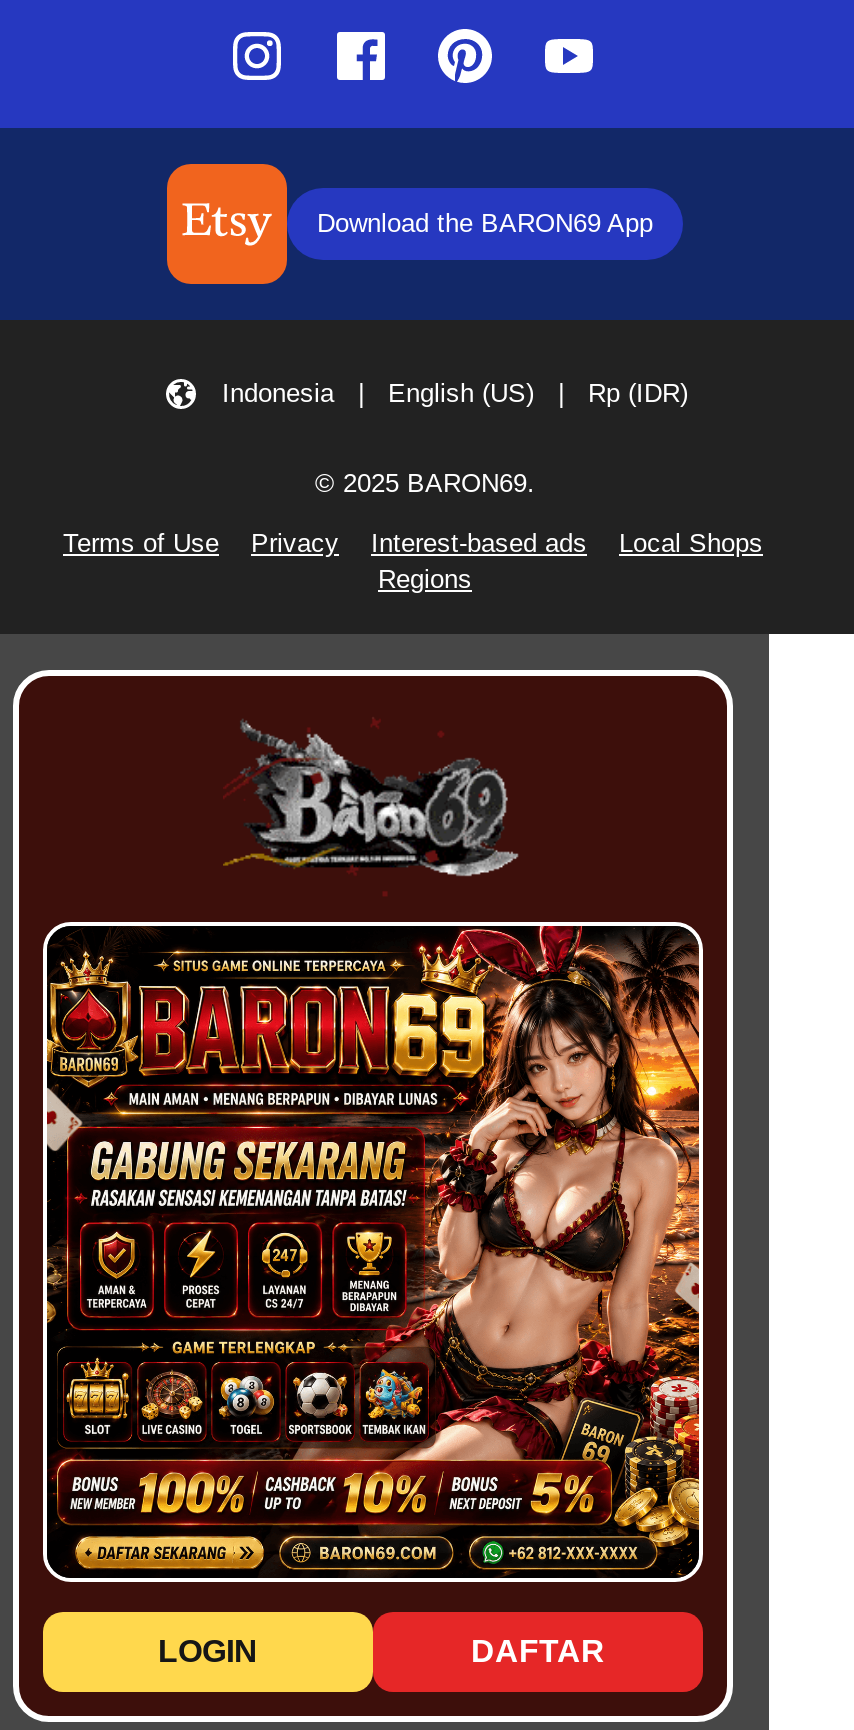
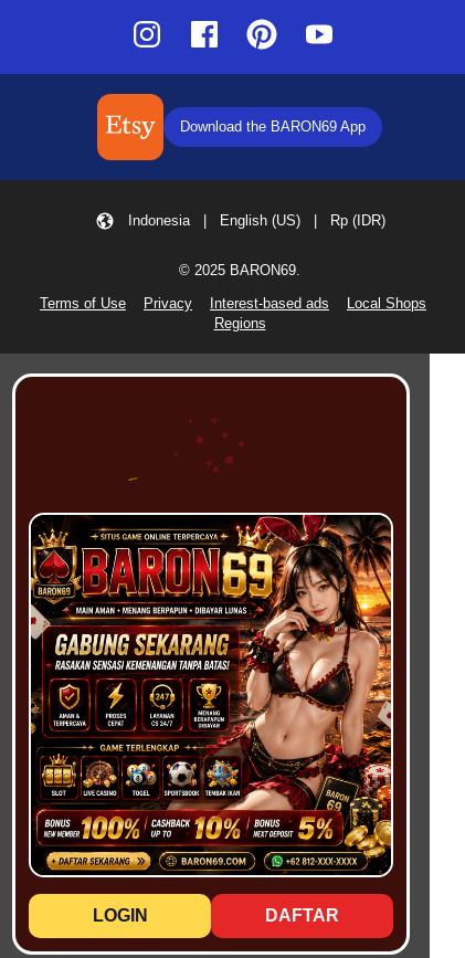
[241,720,519,878] [image] -> none

